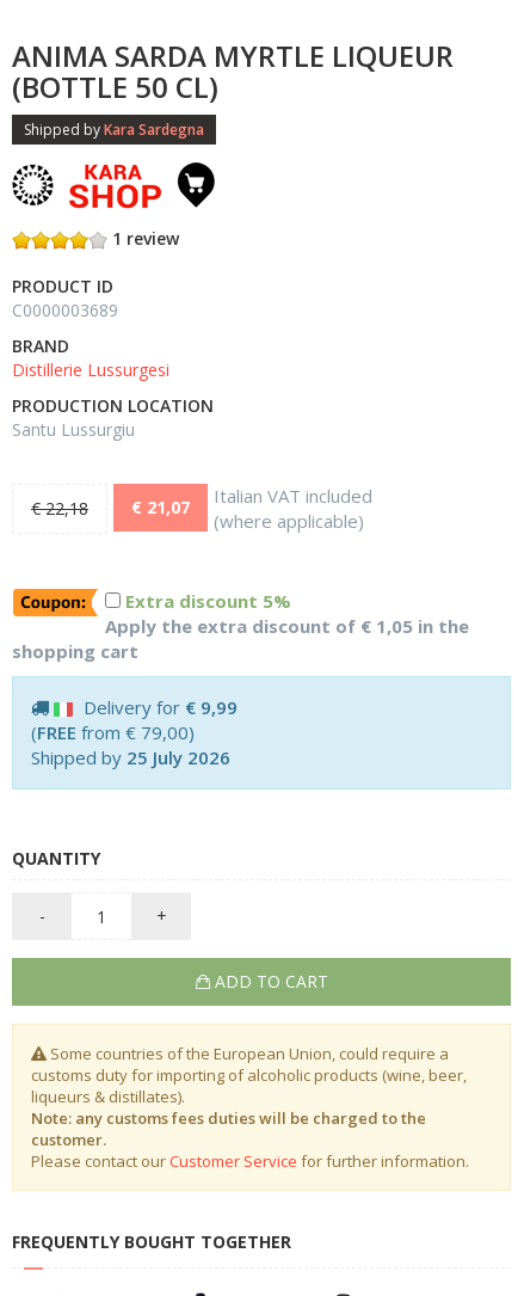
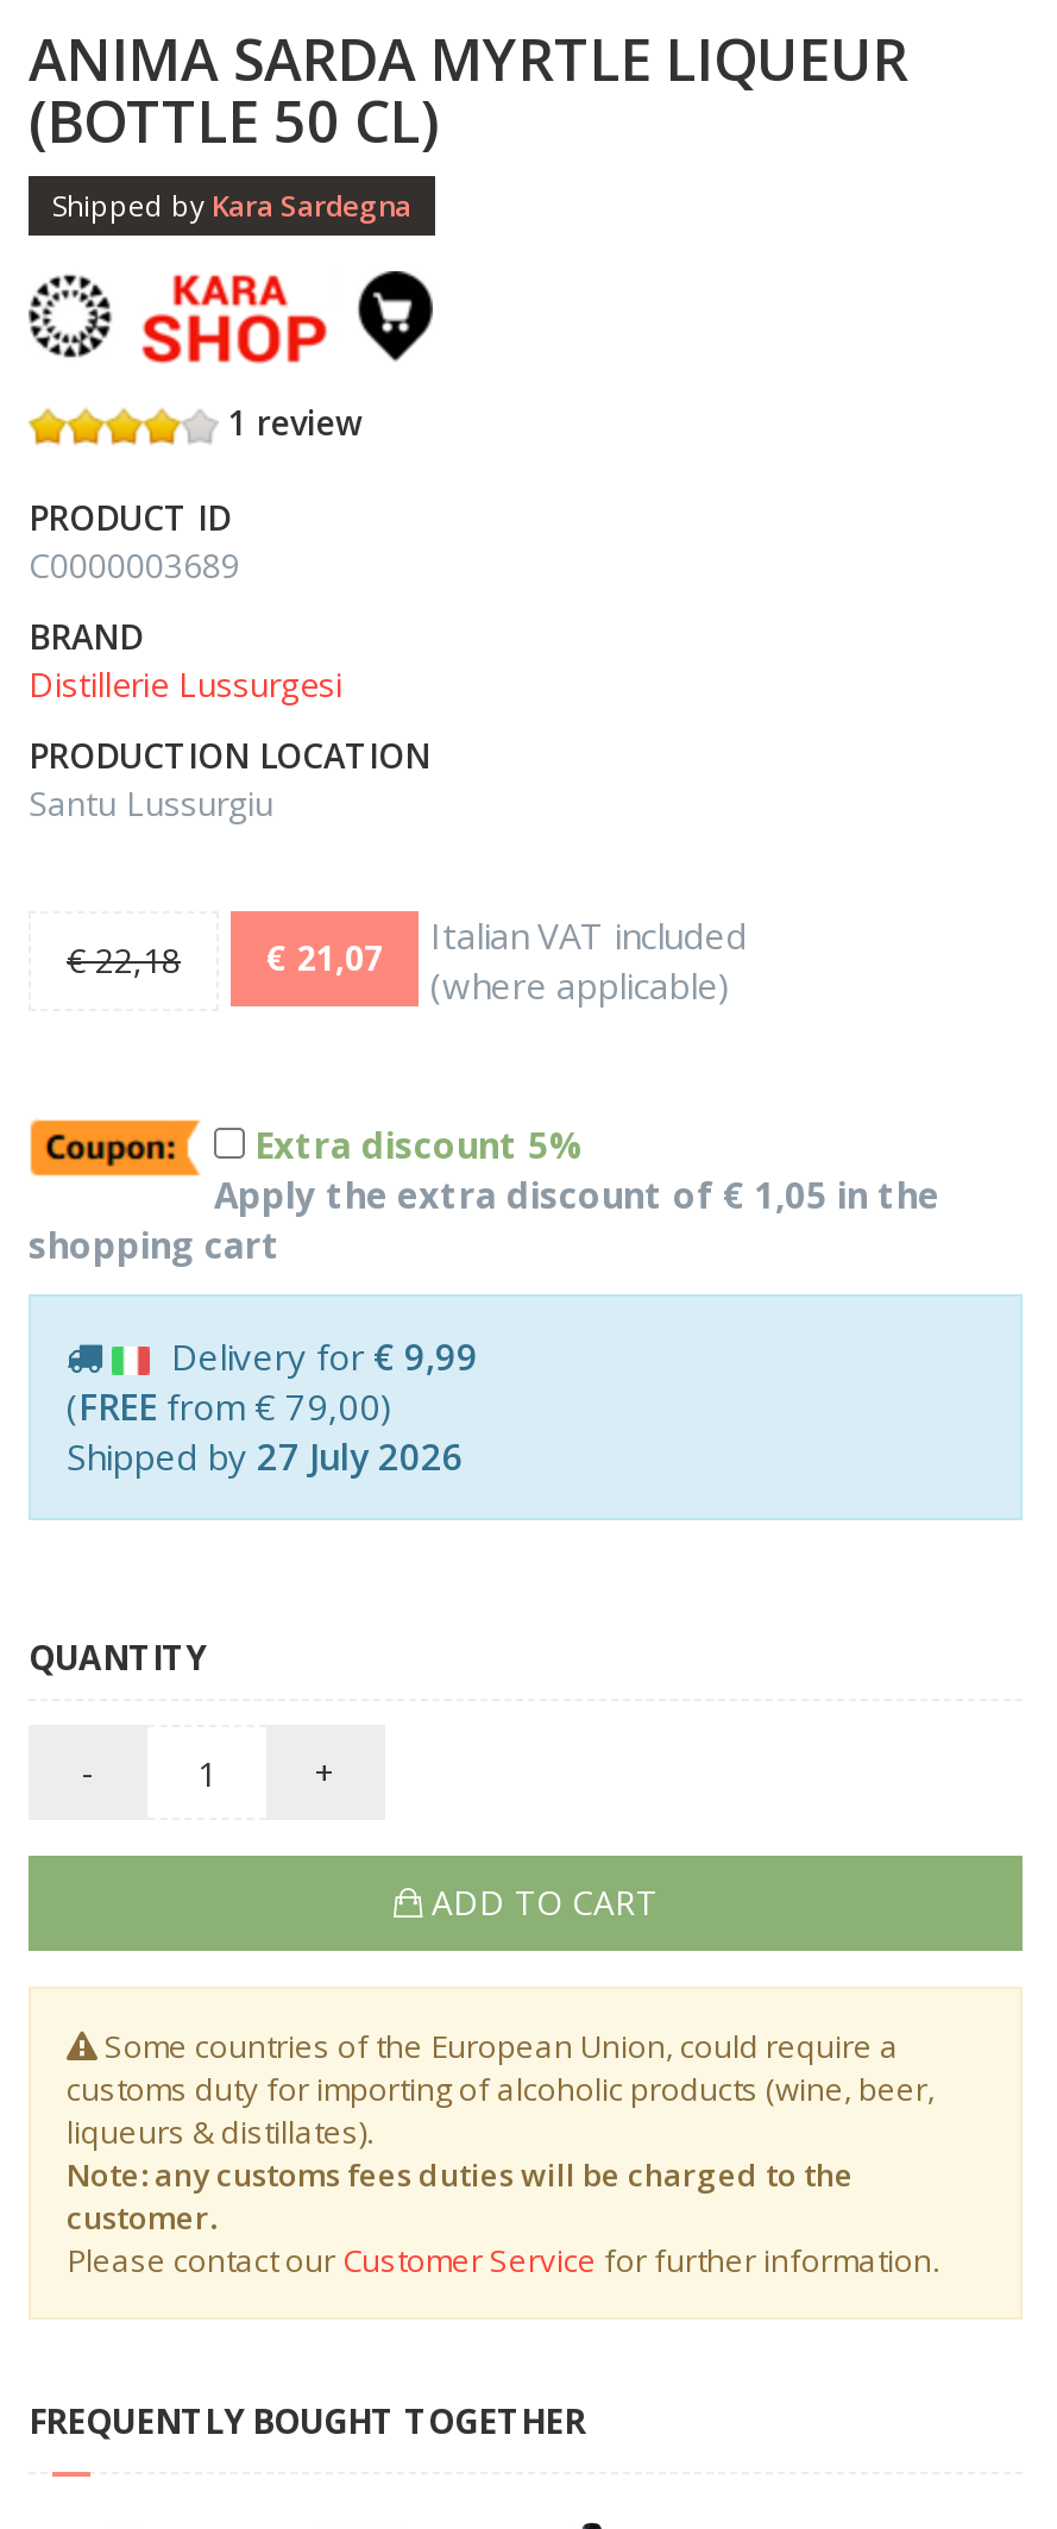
[31,745,230,769] Shipped by 25 July 2026 -> [67,1432,464,1480] Shipped by 27 July 2026

